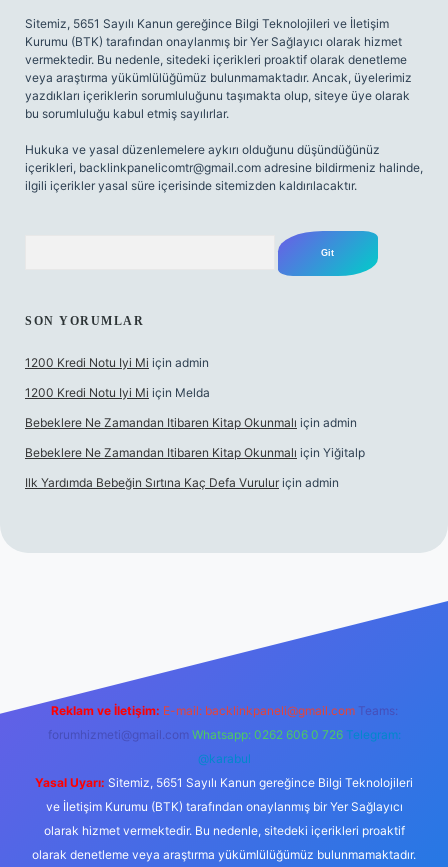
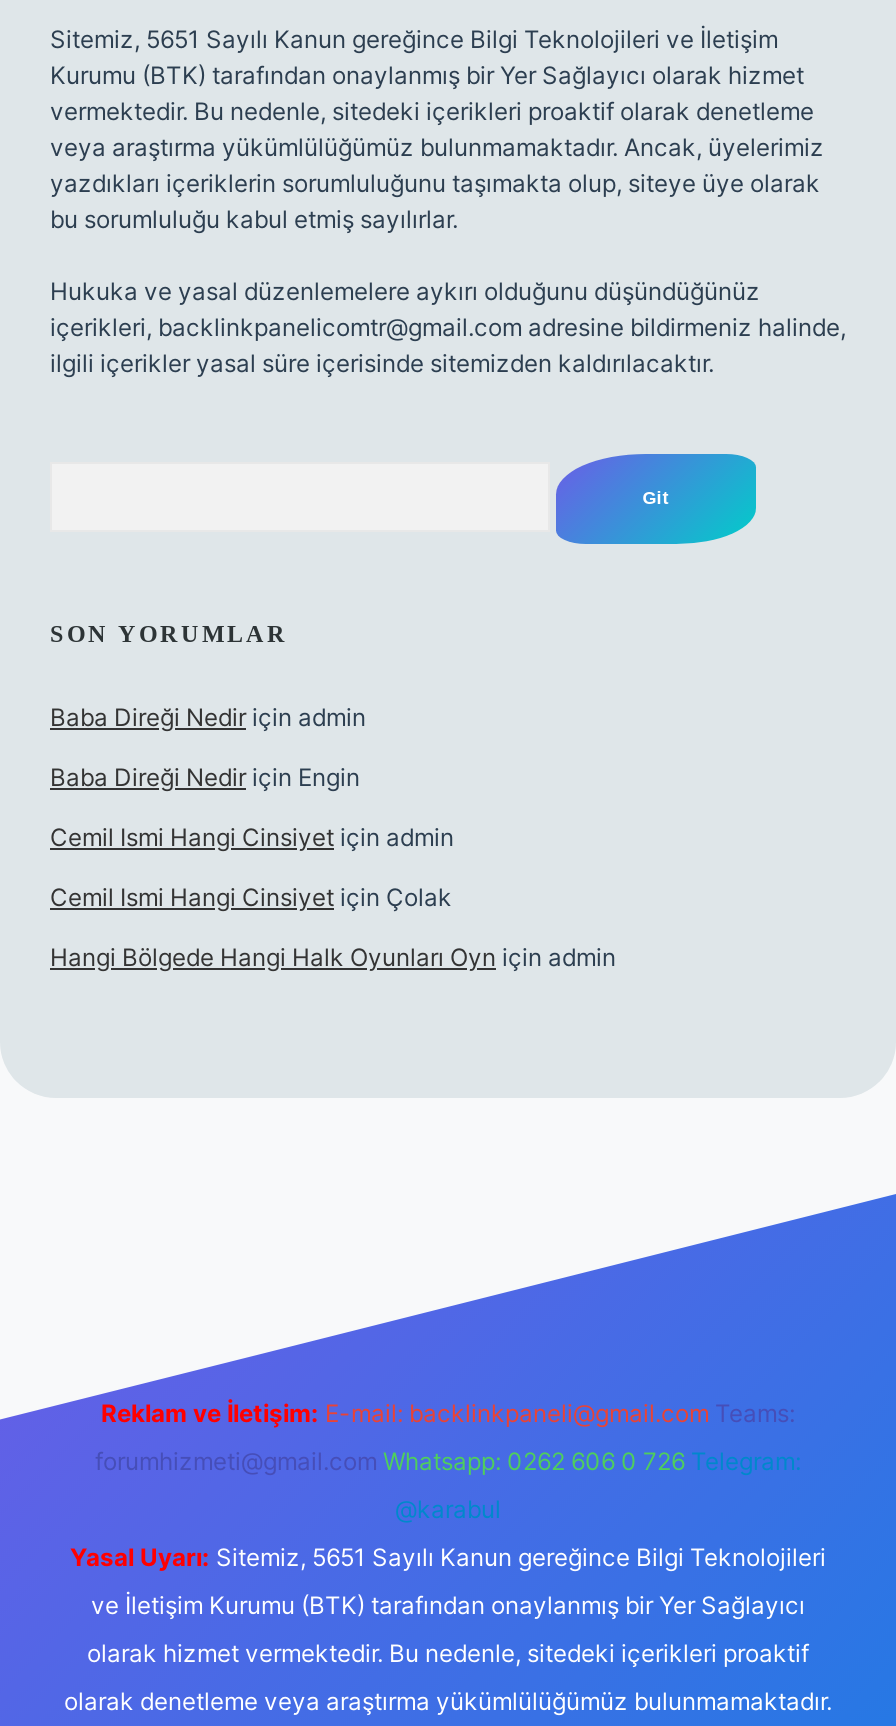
[25,355,209,370] 1200 Kredi Notu Iyi Mi için admin -> [50,702,366,732] Baba Direği Nedir için admin
[25,385,210,400] 1200 Kredi Notu Iyi Mi için Melda -> [50,762,360,792] Baba Direği Nedir için Engin
[25,415,357,430] Bebeklere Ne Zamandan Itibaren Kitap Okunmalı için admin -> [50,822,454,852] Cemil Ismi Hangi Cinsiyet için admin
[25,445,365,460] Bebeklere Ne Zamandan Itibaren Kitap Okunmalı için Yiğitalp -> [50,882,452,912] Cemil Ismi Hangi Cinsiyet için Çolak
[25,475,339,490] Ilk Yardımda Bebeğin Sırtına Kaç Defa Vurulur için admin -> [50,942,616,972] Hangi Bölgede Hangi Halk Oyunları Oyn için admin

